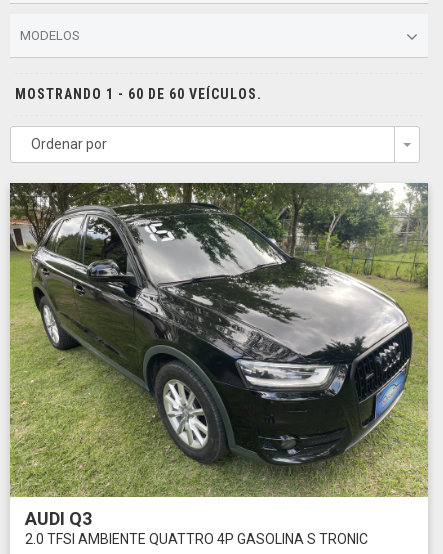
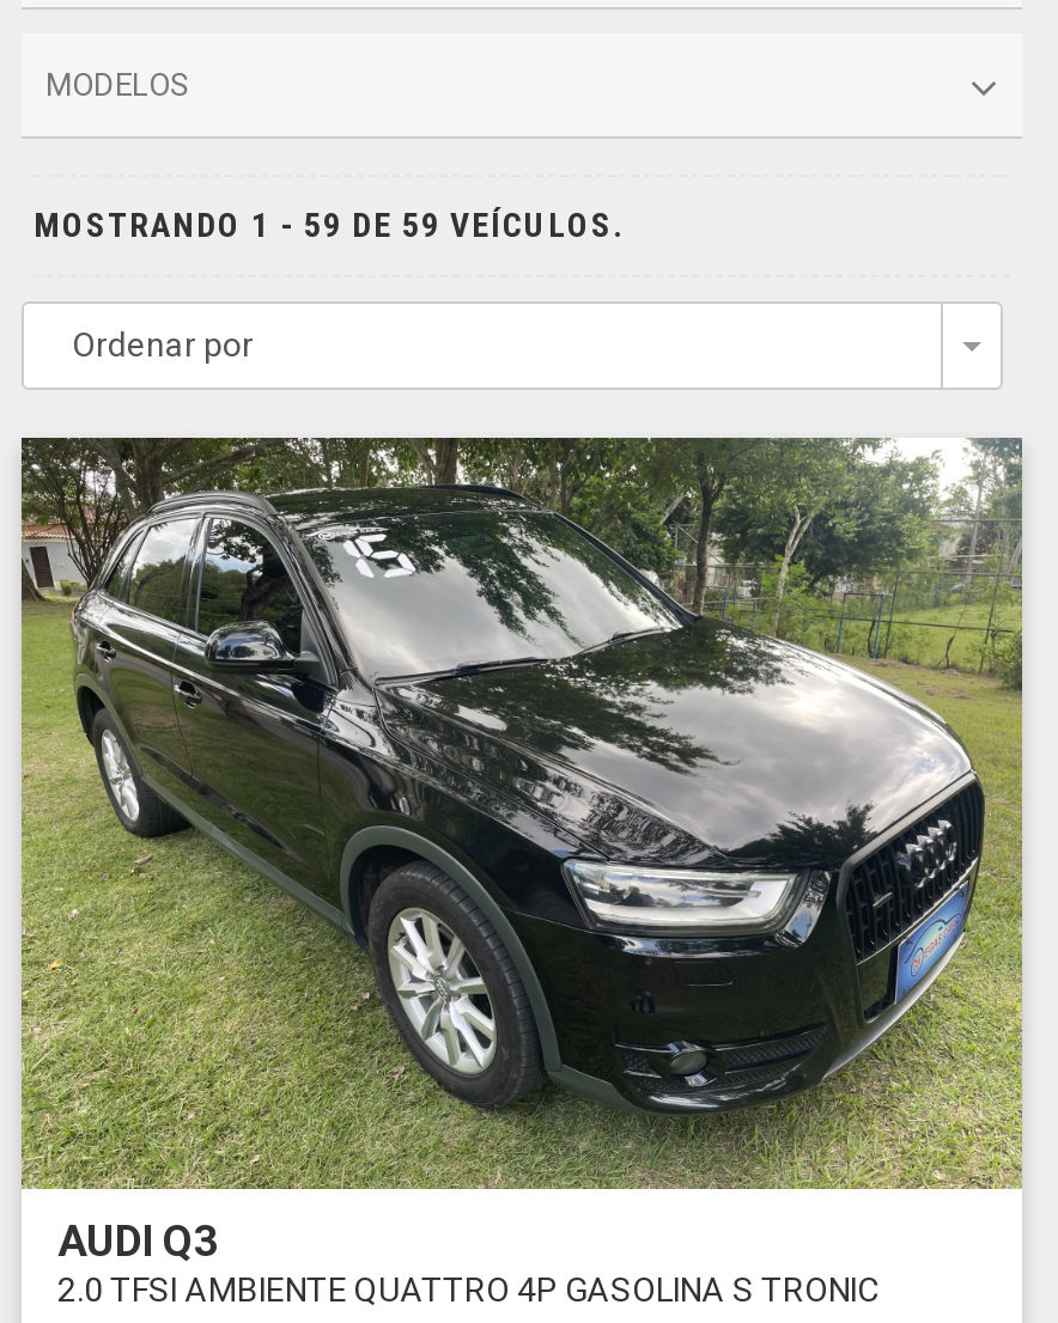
[15,86,262,102] MOSTRANDO 1 - 60 DE 60 VEÍCULOS. -> [34,206,625,244] MOSTRANDO 1 - 59 DE 59 VEÍCULOS.

